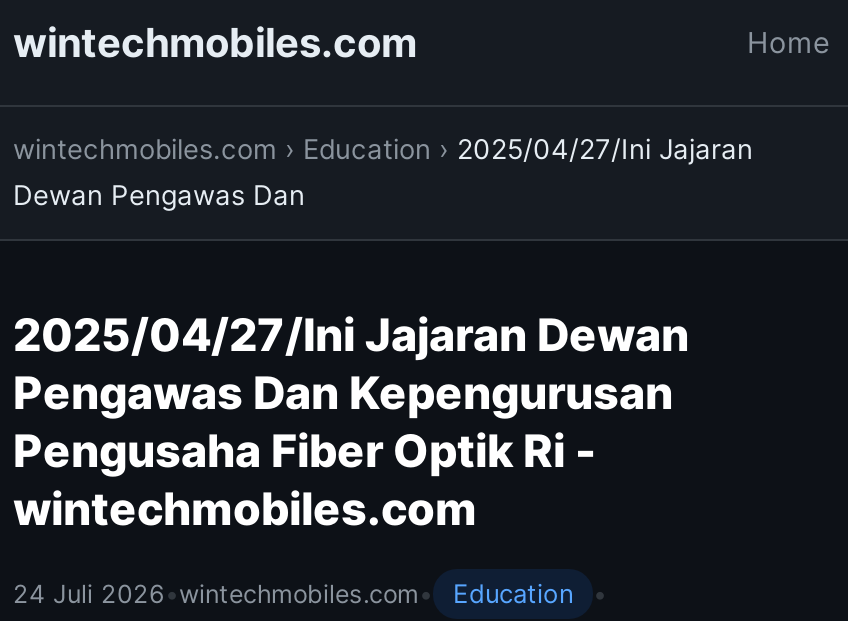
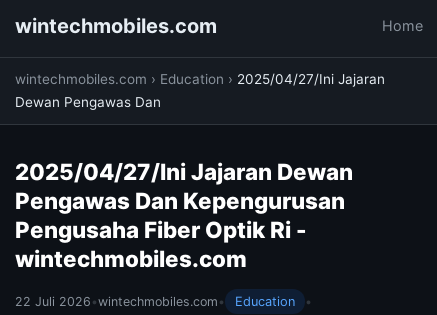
[13,579,433,609] 24 Juli 2026 • wintechmobiles.com • -> [15,294,225,309] 22 Juli 2026 • wintechmobiles.com •

